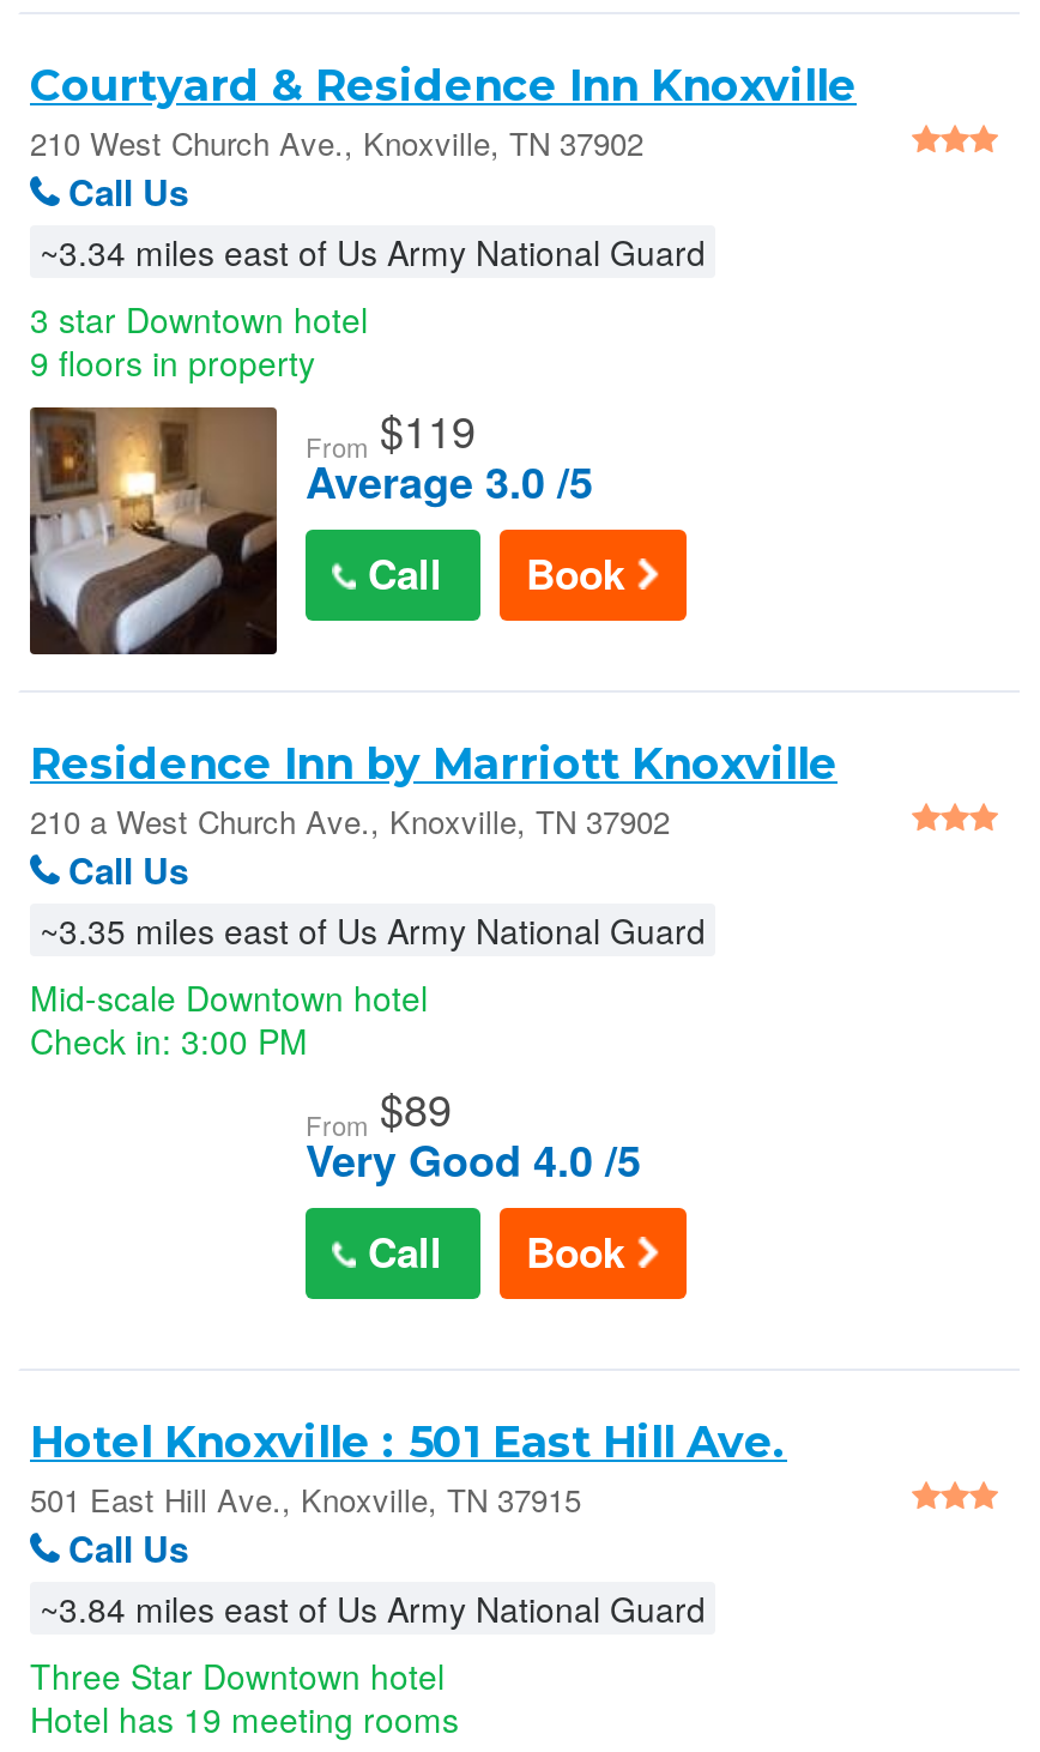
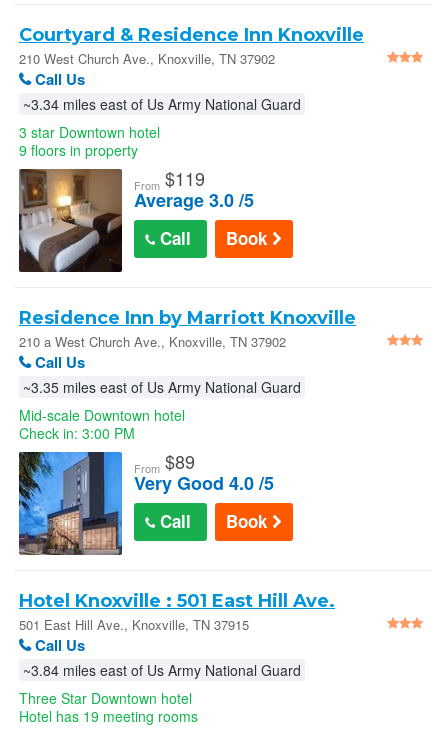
none -> [18,451,123,556] [image]

